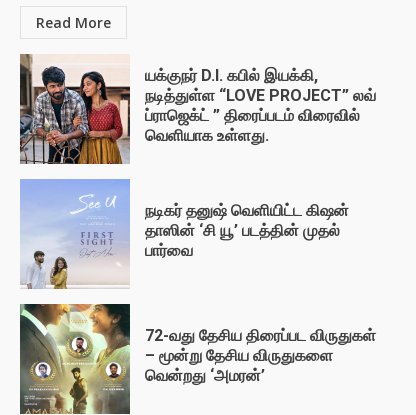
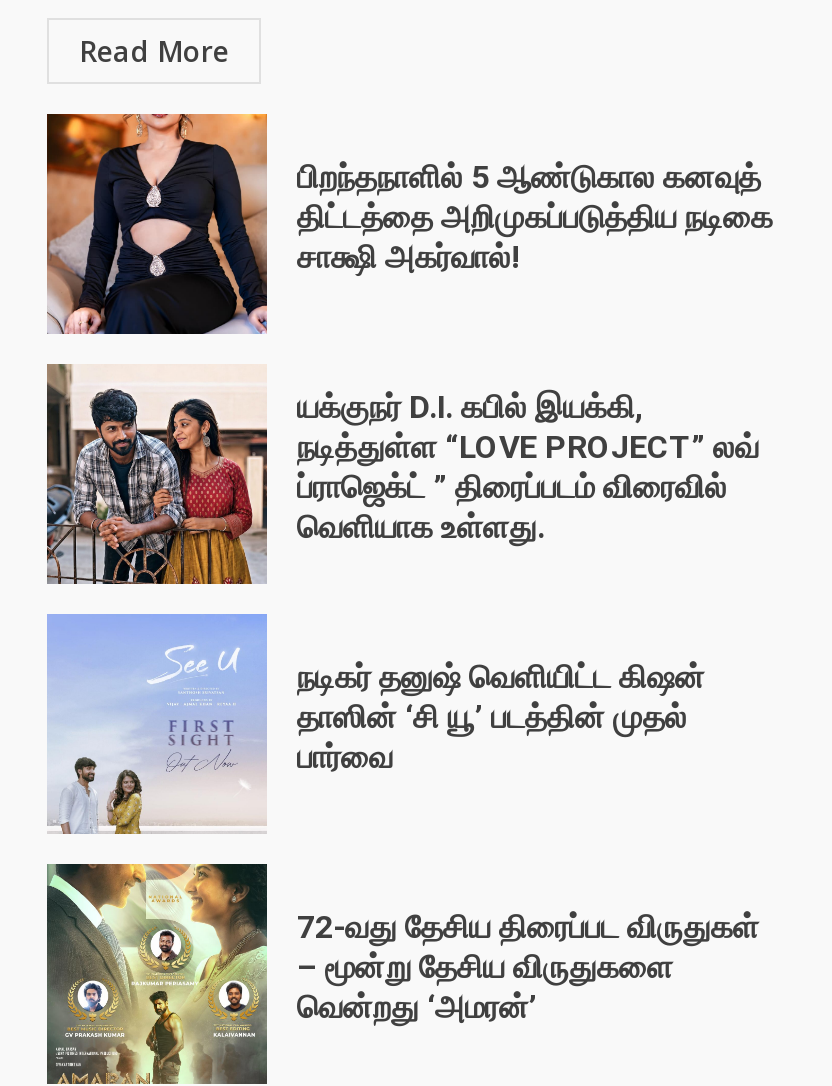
none -> [45,112,773,336] [image] | பிறந்தநாளில் 5 ஆண்டுகால கனவுத் | திட்டத்தை அறிமுகப்படுத்திய நடிகை | சாக்ஷி அகர்வால்!

